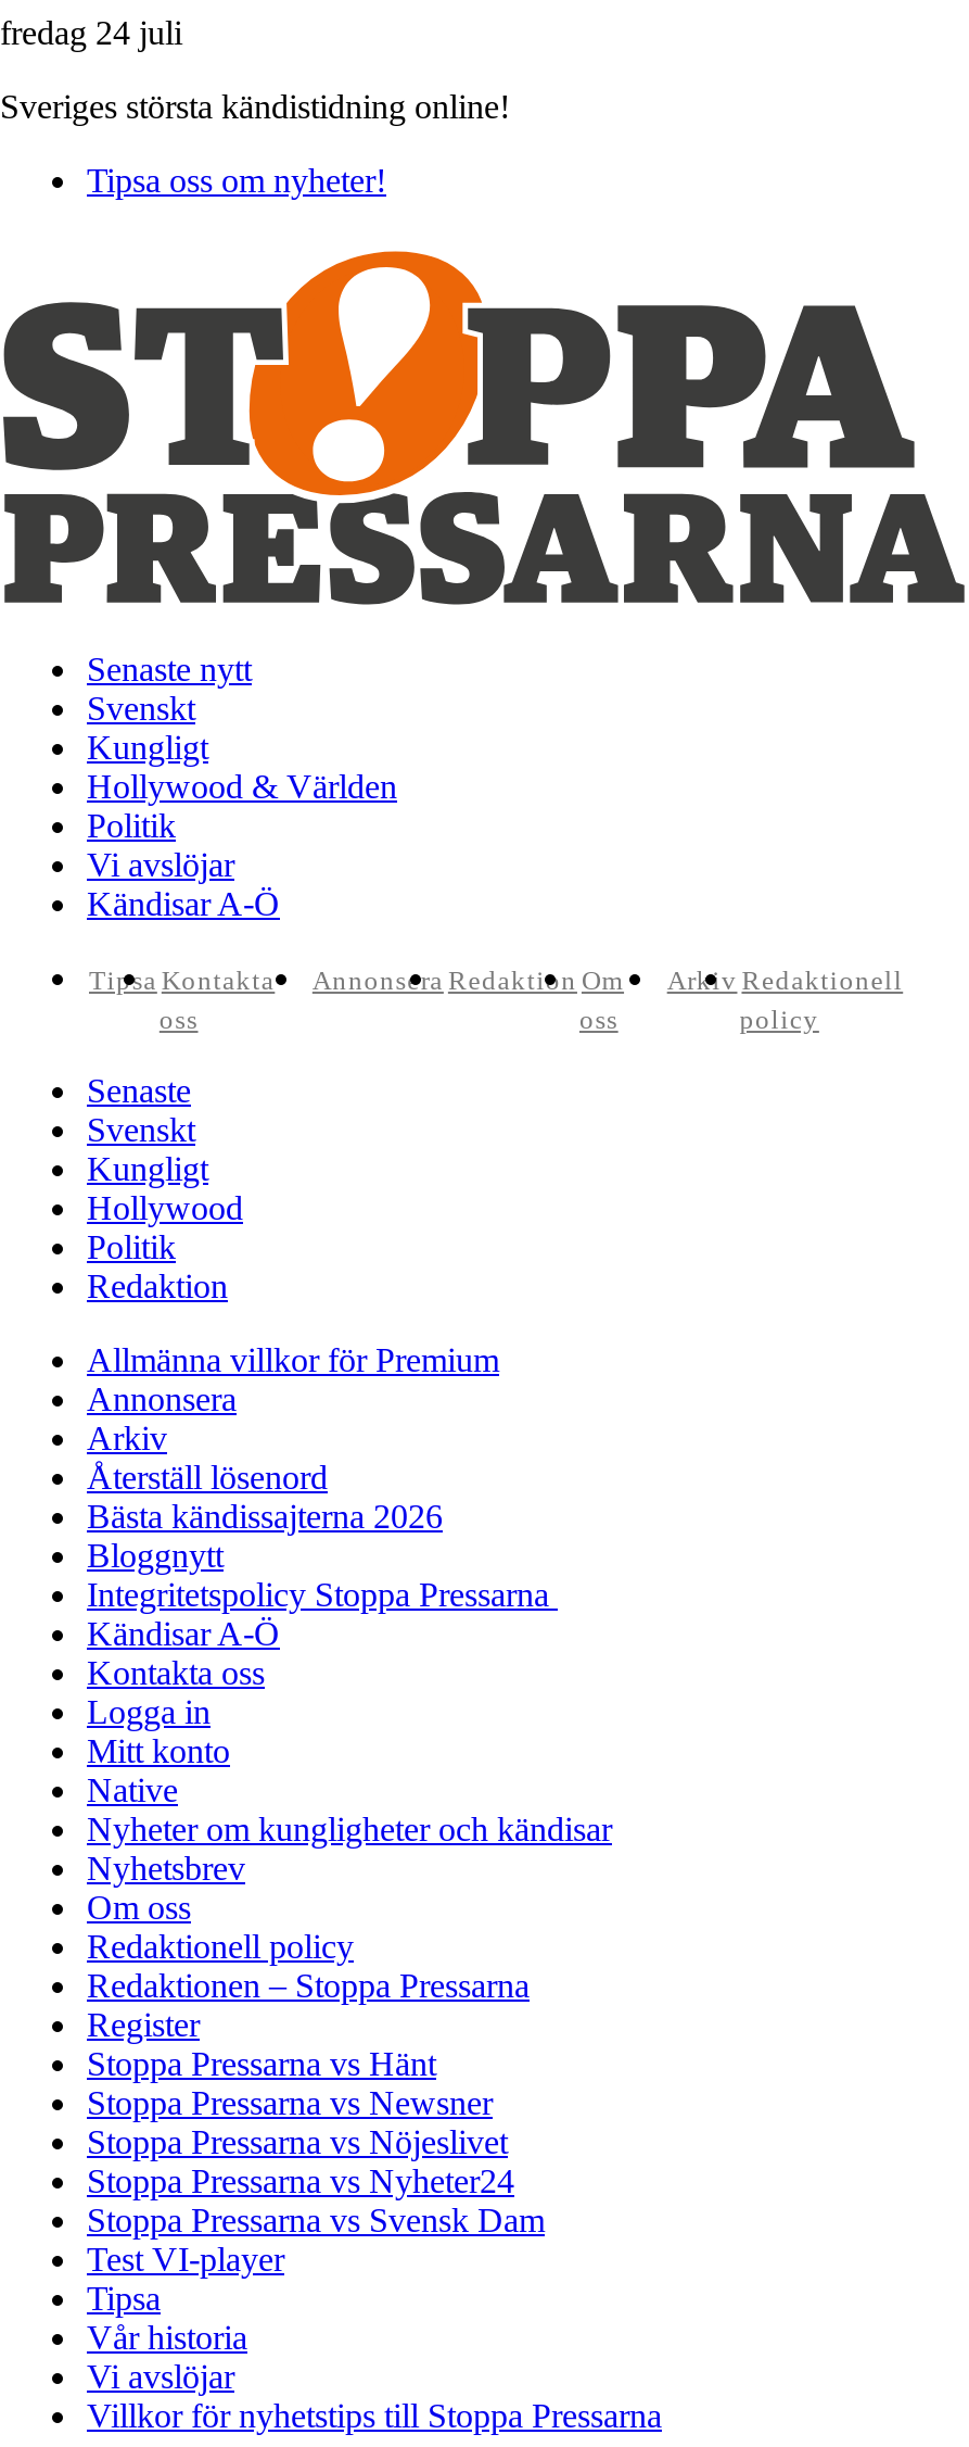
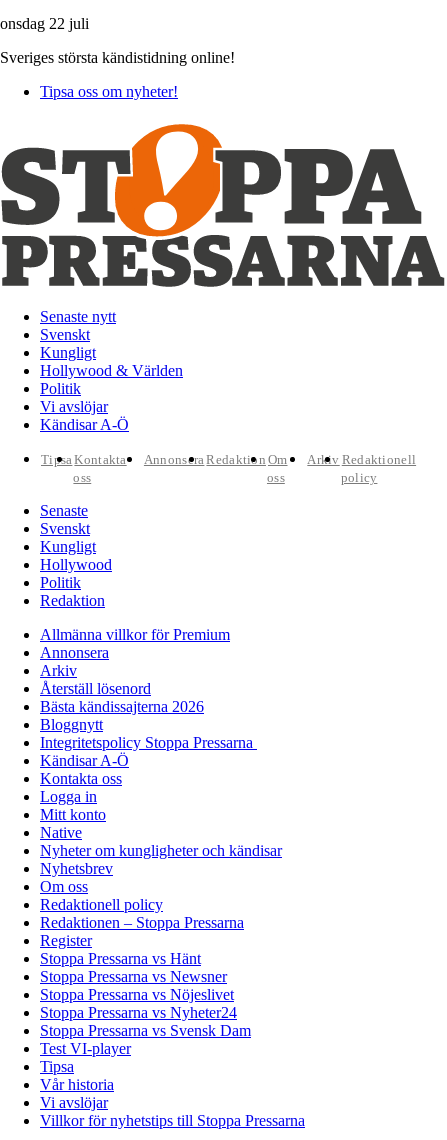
[0,14,182,51] fredag 24 juli -> [0,15,89,32] onsdag 22 juli

